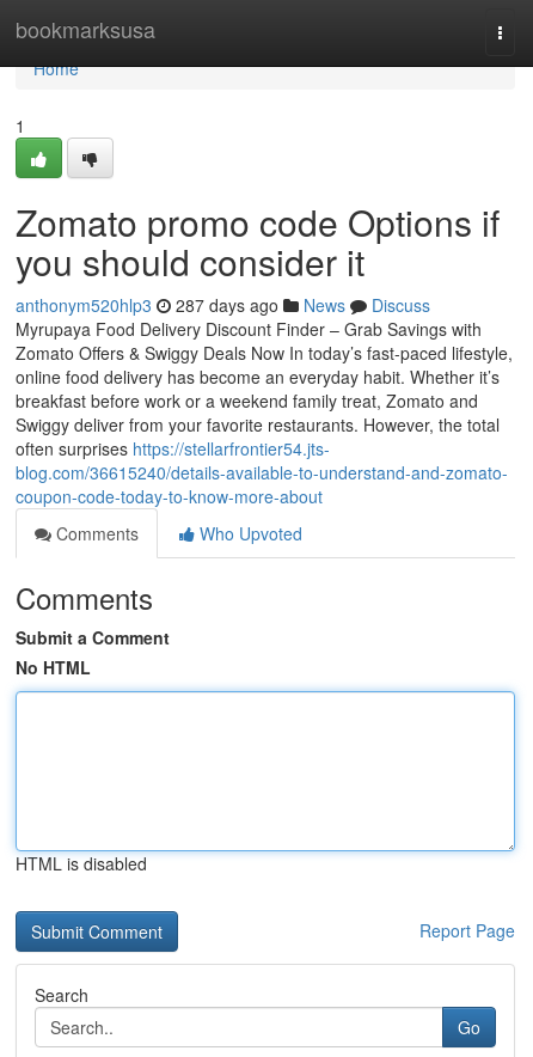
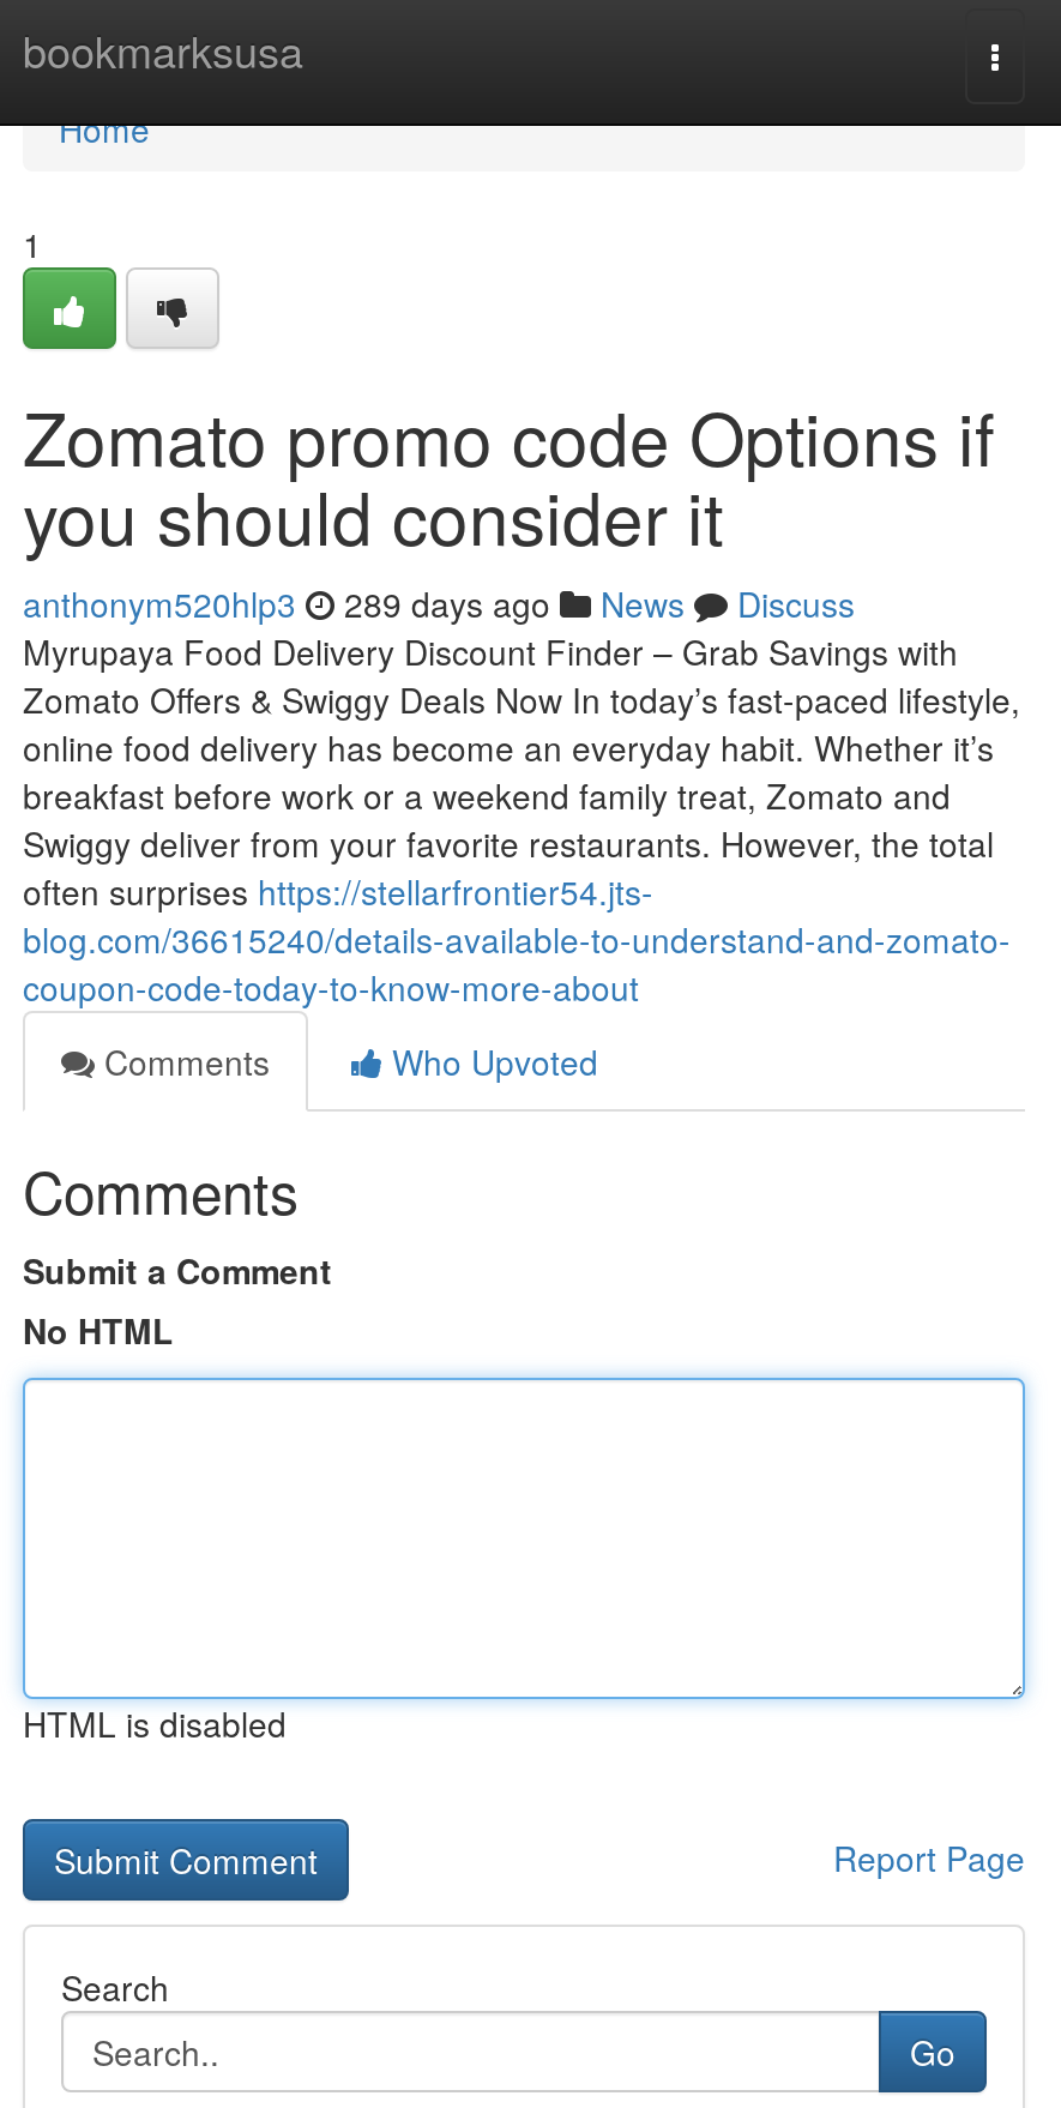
[16,293,430,317] anthonym520hlp3 287 days ago News Discuss -> [23,579,855,627] anthonym520hlp3 289 days ago News Discuss

